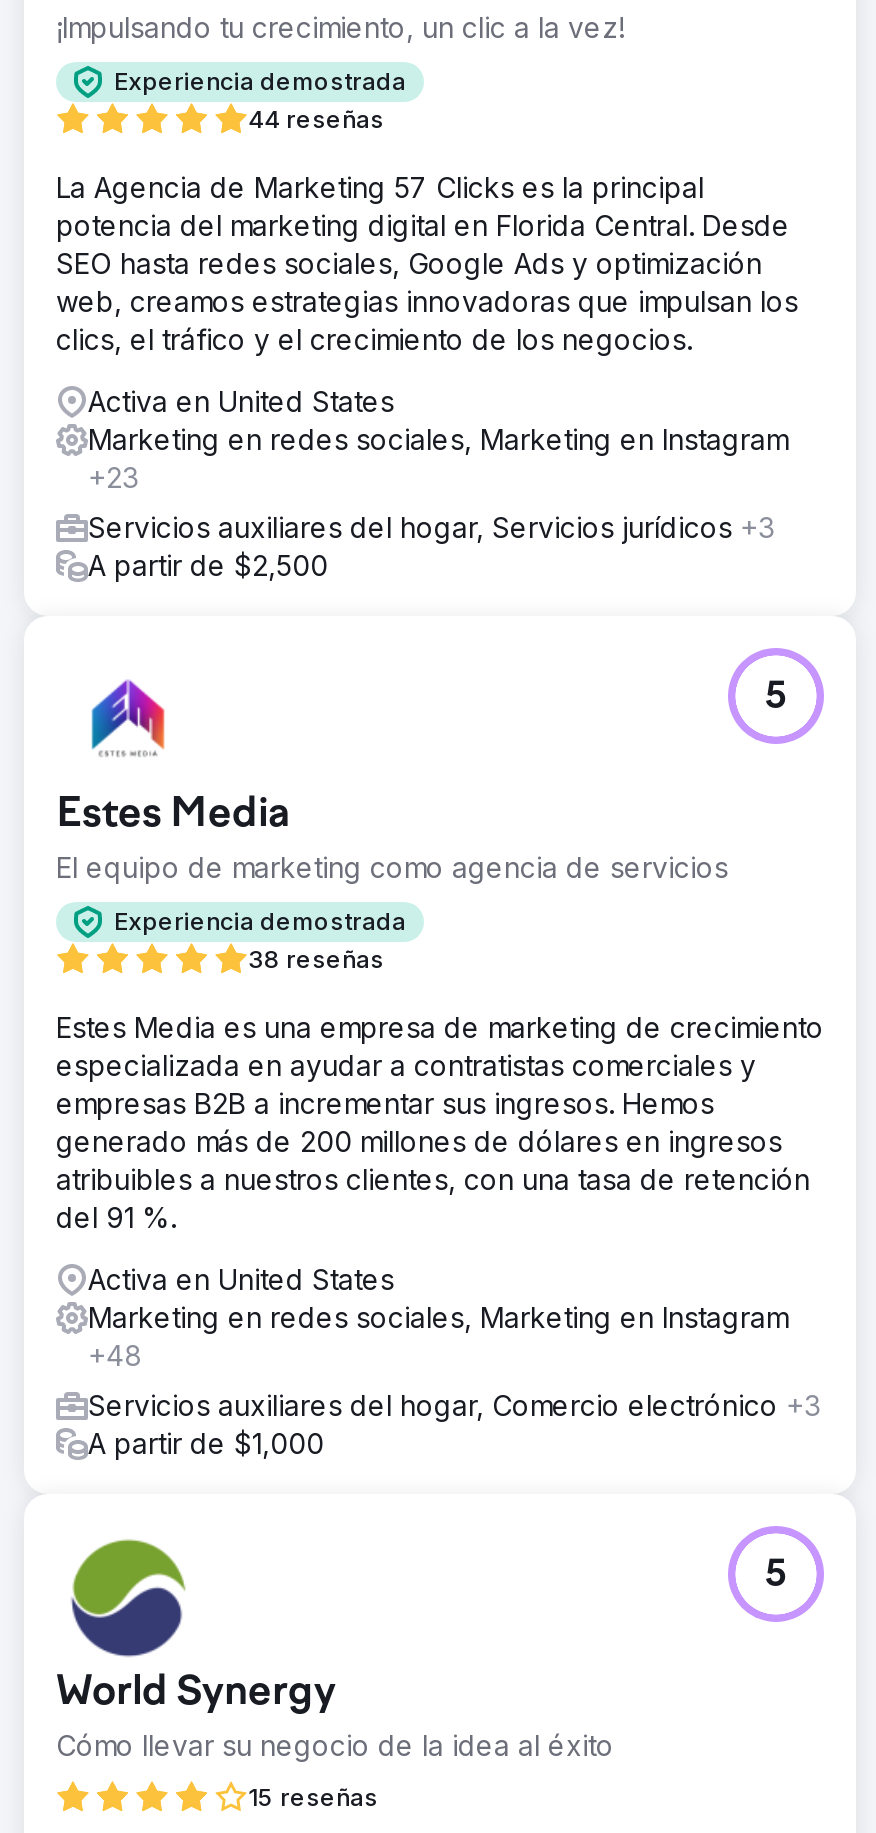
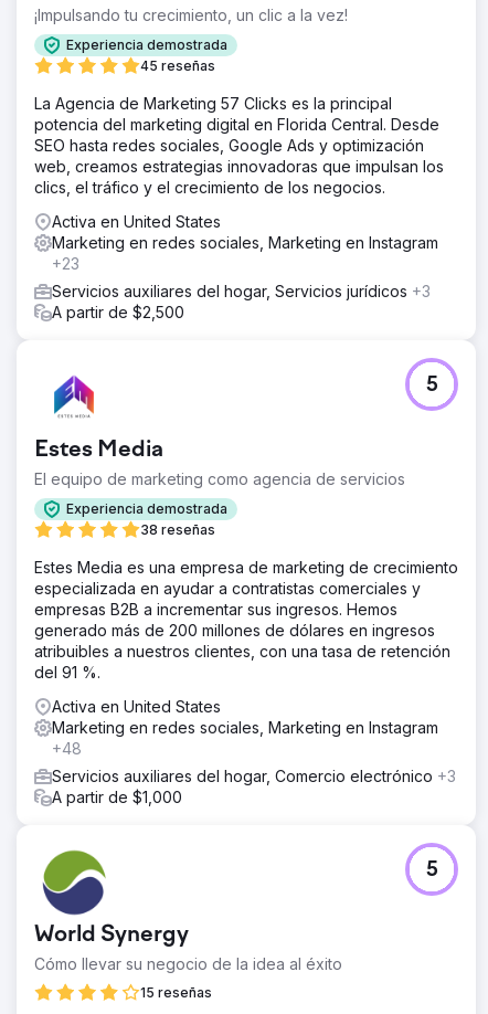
[248,103,384,133] 44 reseñas -> [140,57,215,74] 45 reseñas

